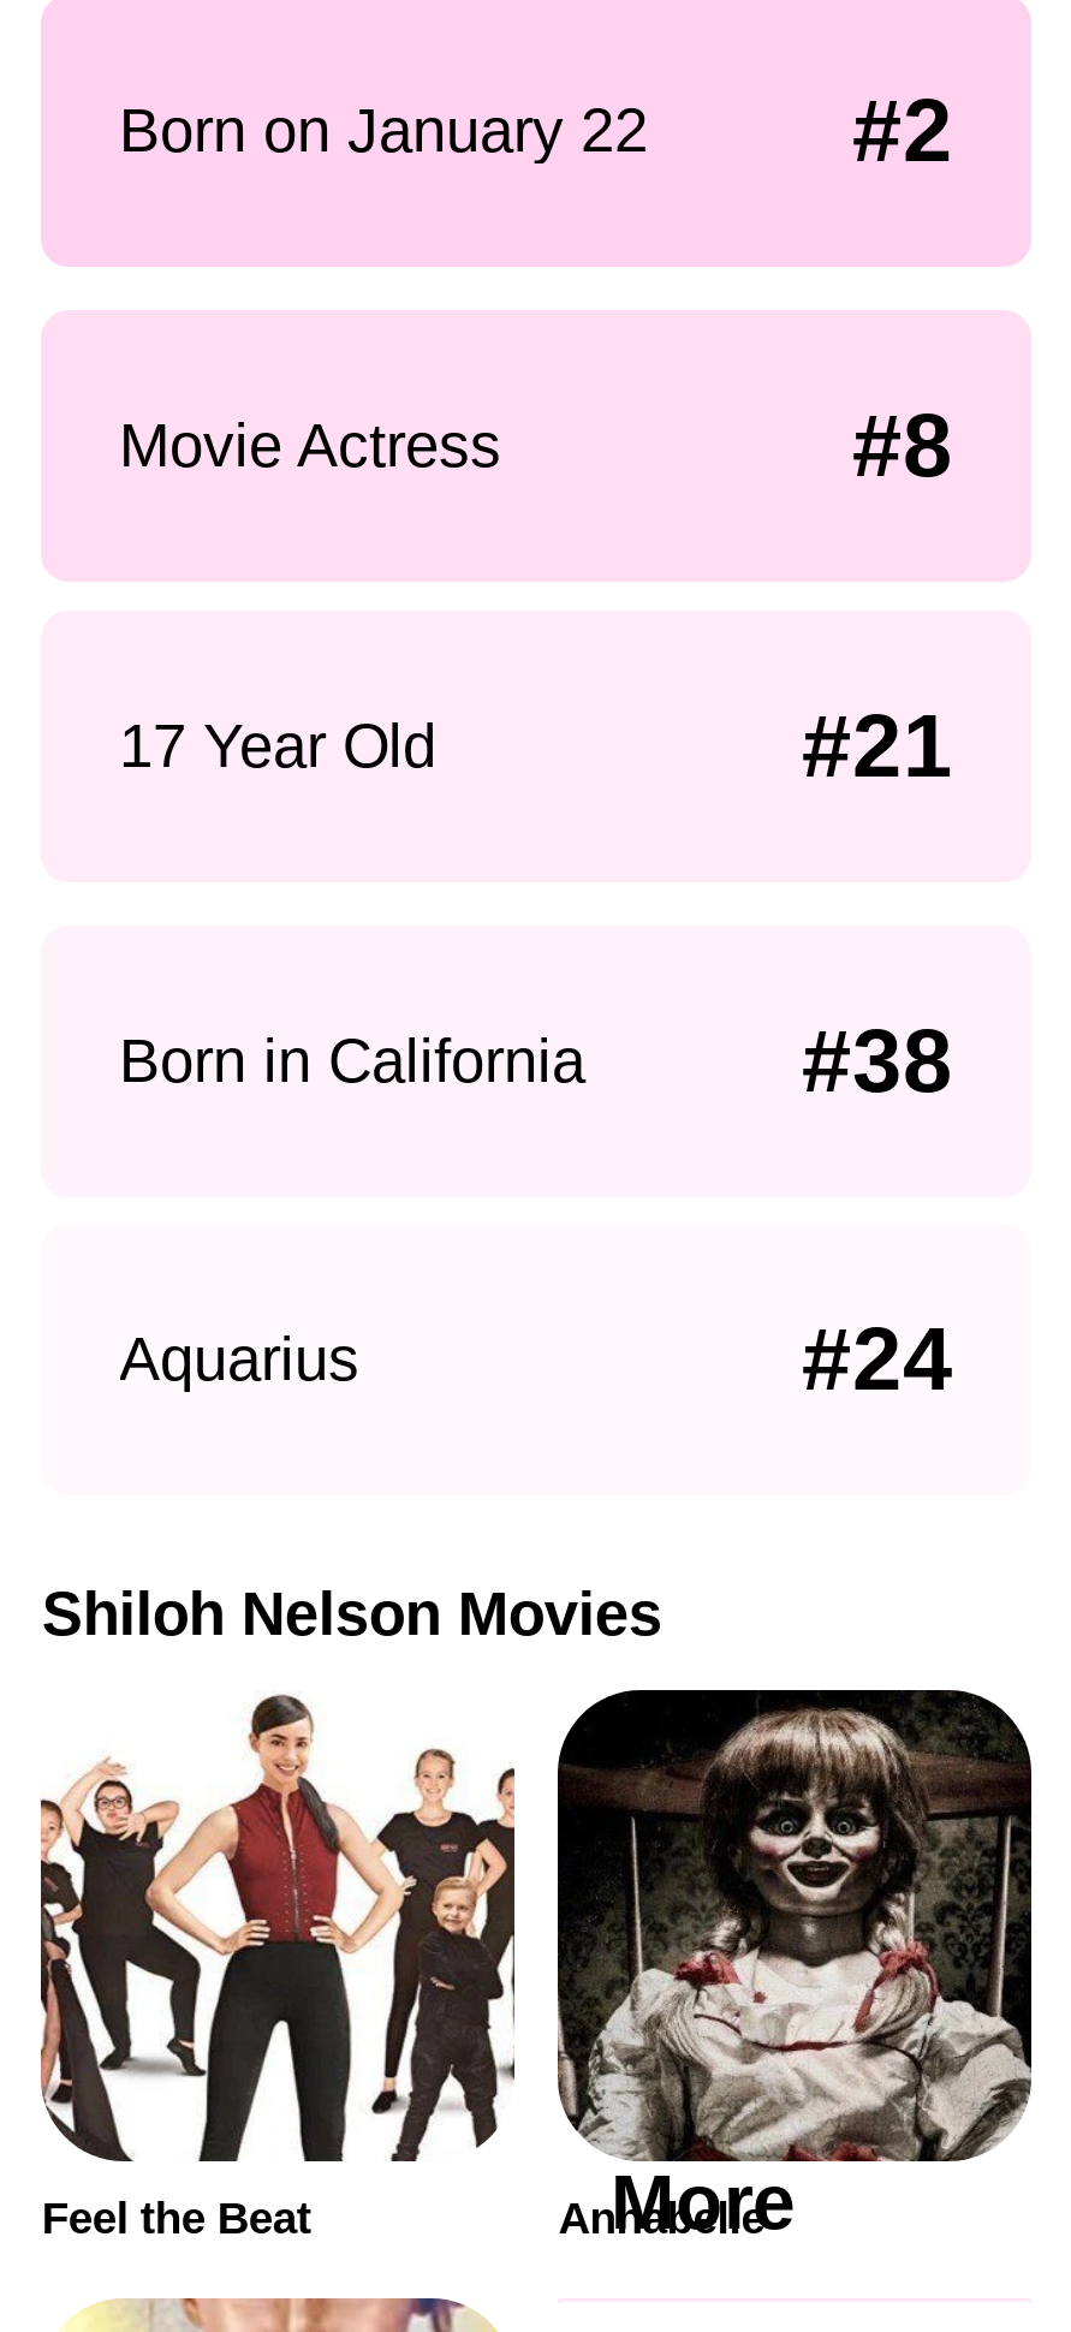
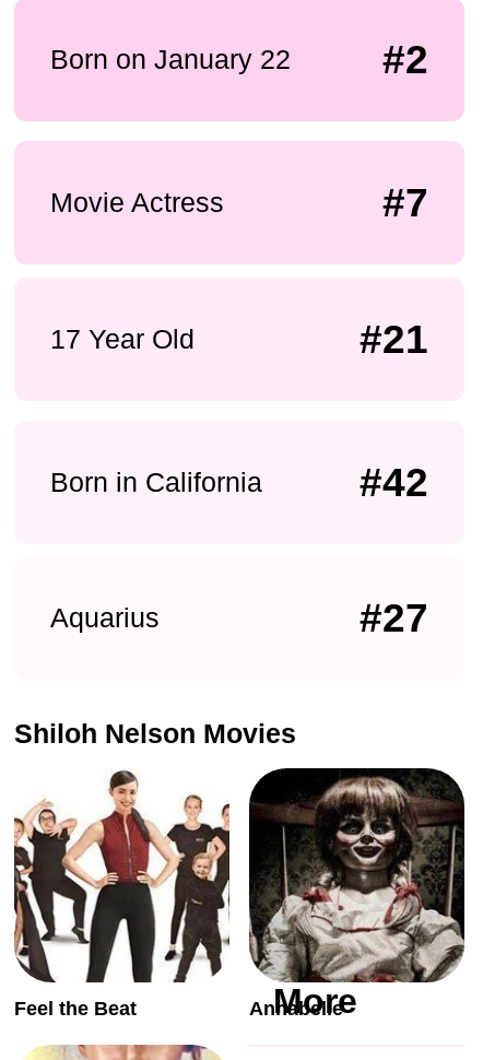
[852,397,953,495] #8 -> [383,180,429,225] #7
[802,1012,953,1110] #38 -> [360,460,429,505] #42
[802,1311,953,1410] #24 -> [360,596,429,641] #27

